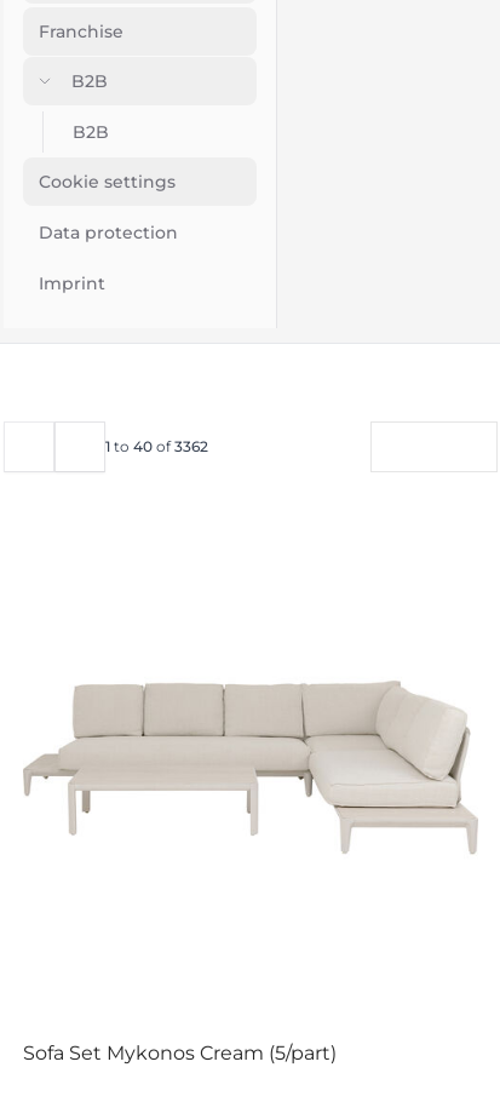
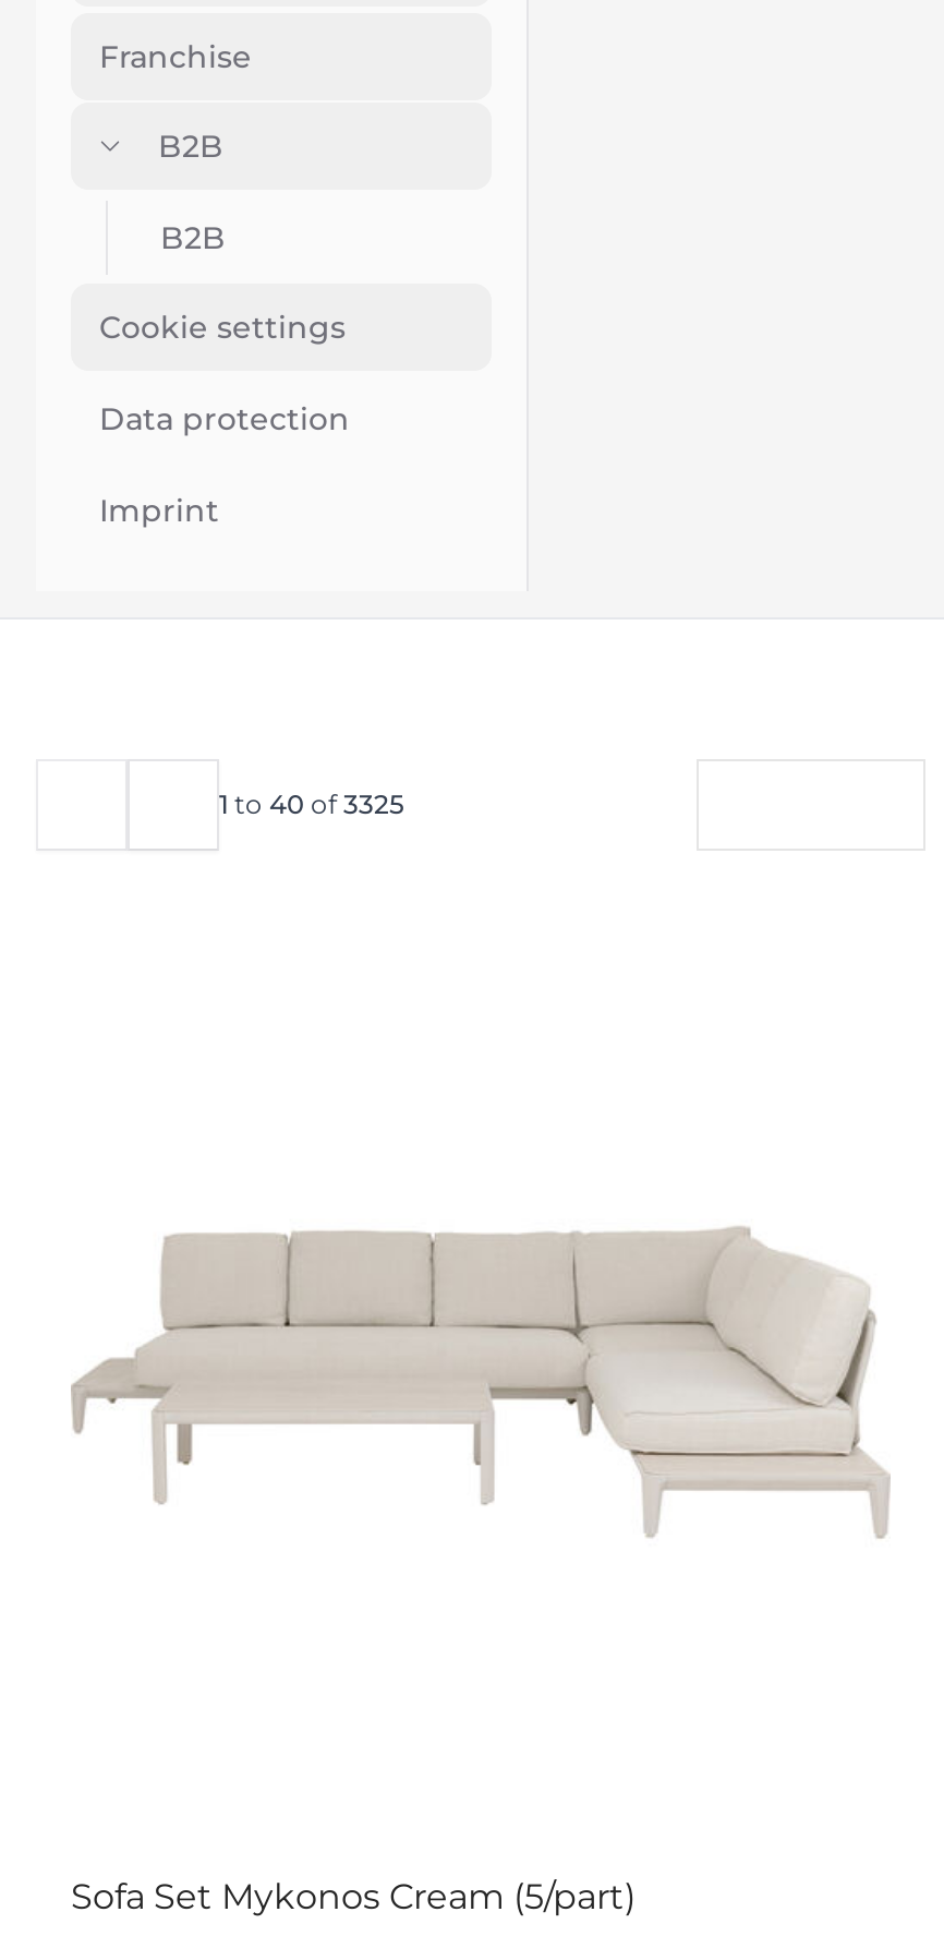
[105,437,208,455] 1 to 40 of3362 -> [219,787,404,820] 1 to 40 of3325

